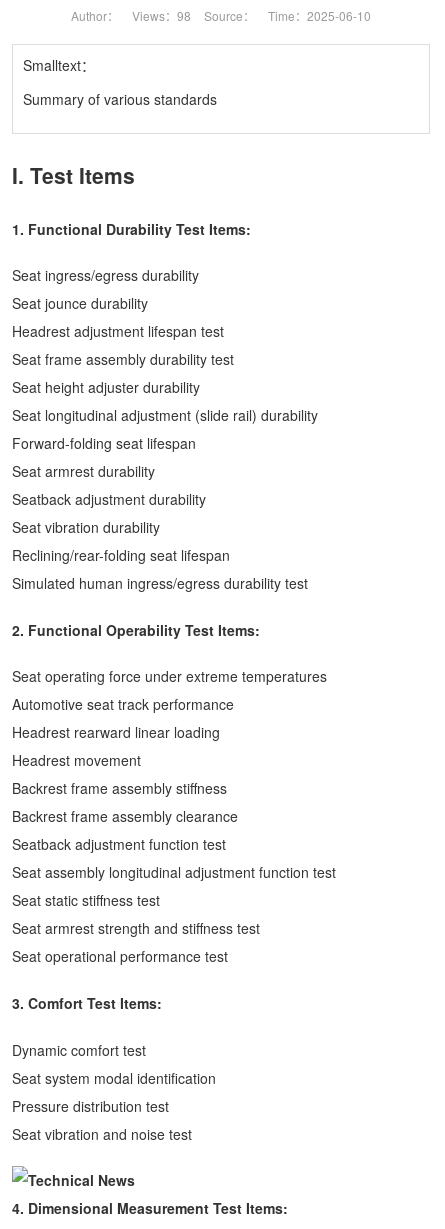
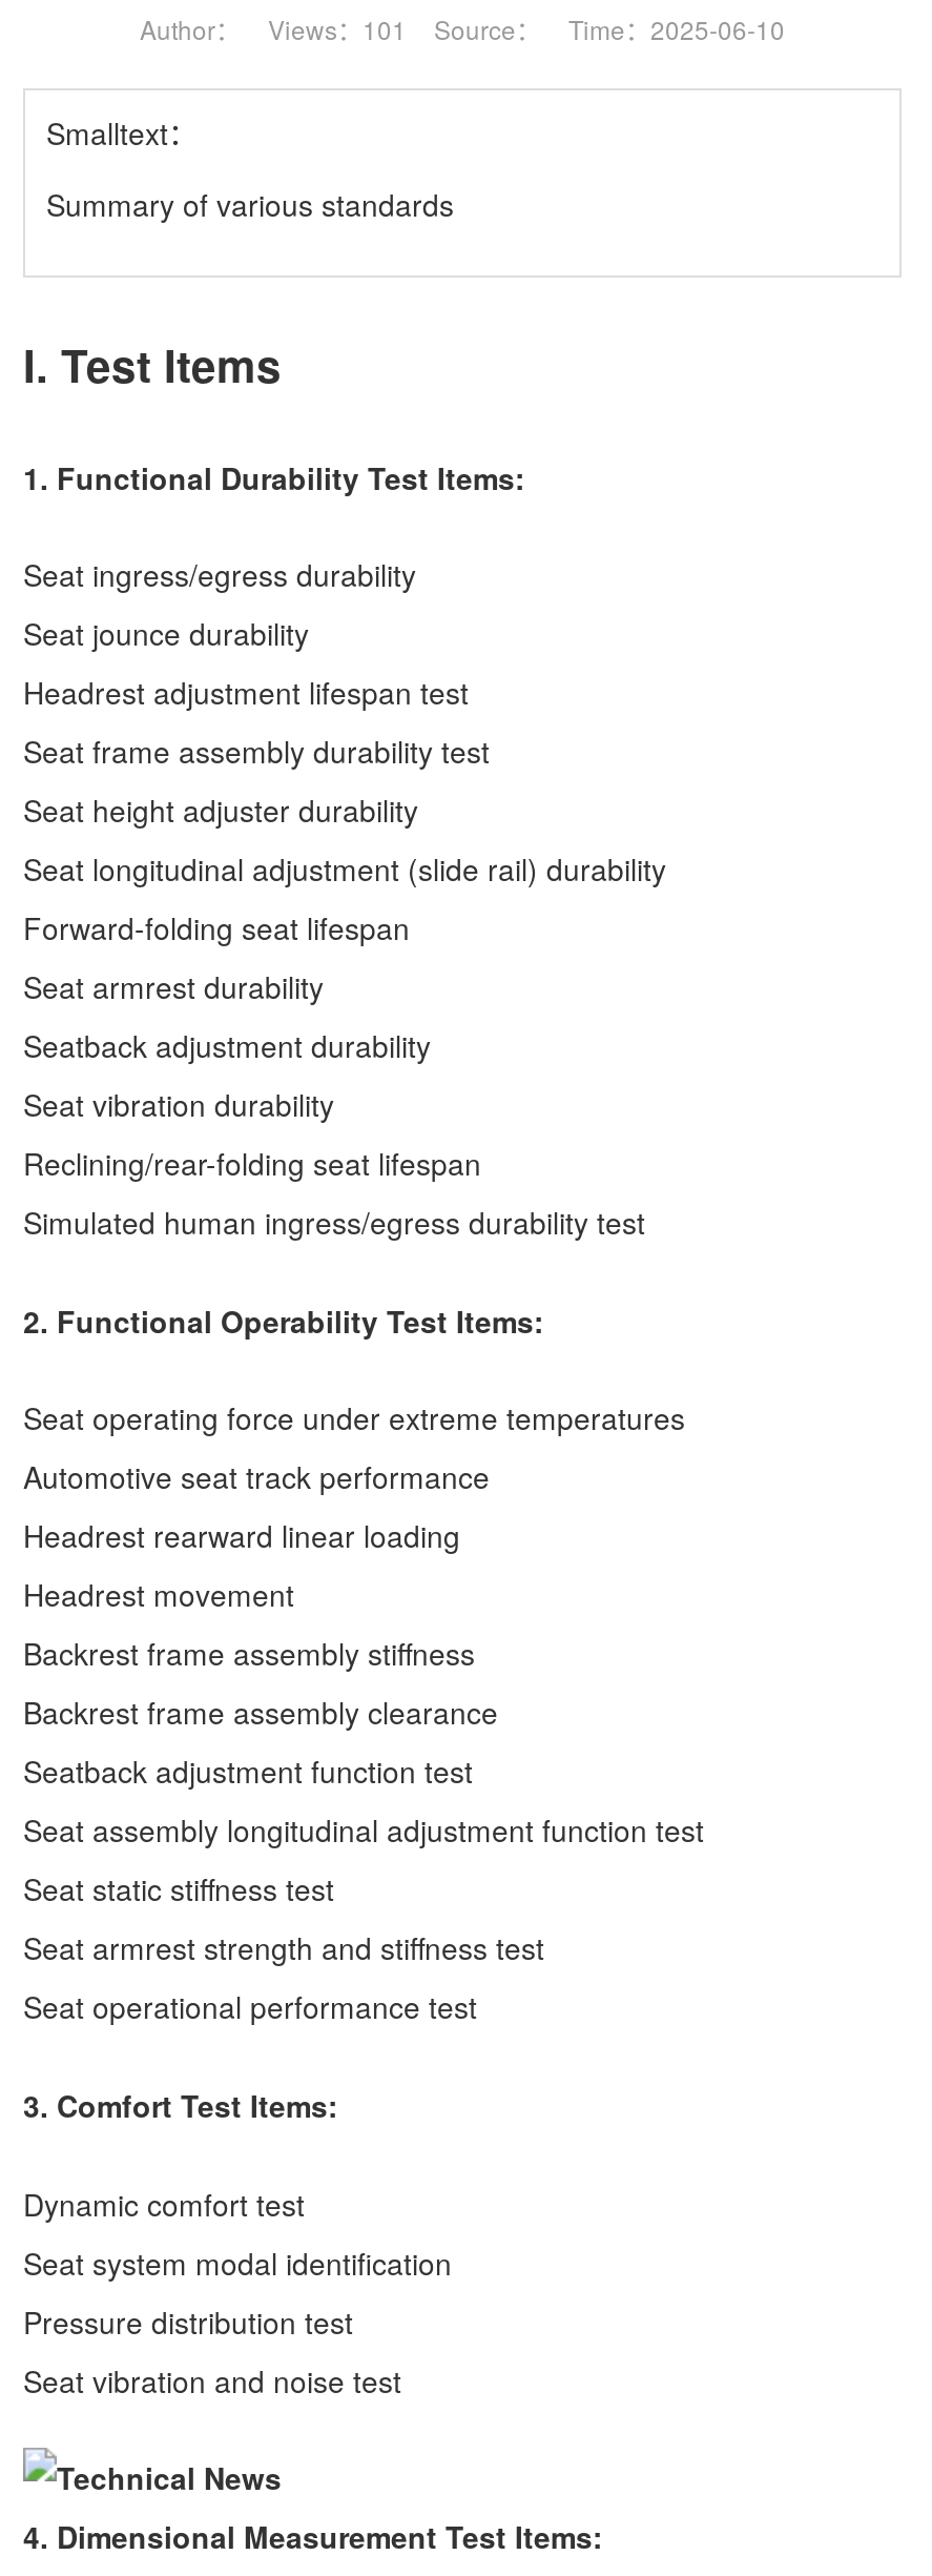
[71,7,371,24] Author： Views：98 Source： Time：2025-06-10 -> [140,11,785,46] Author： Views：101 Source： Time：2025-06-10

